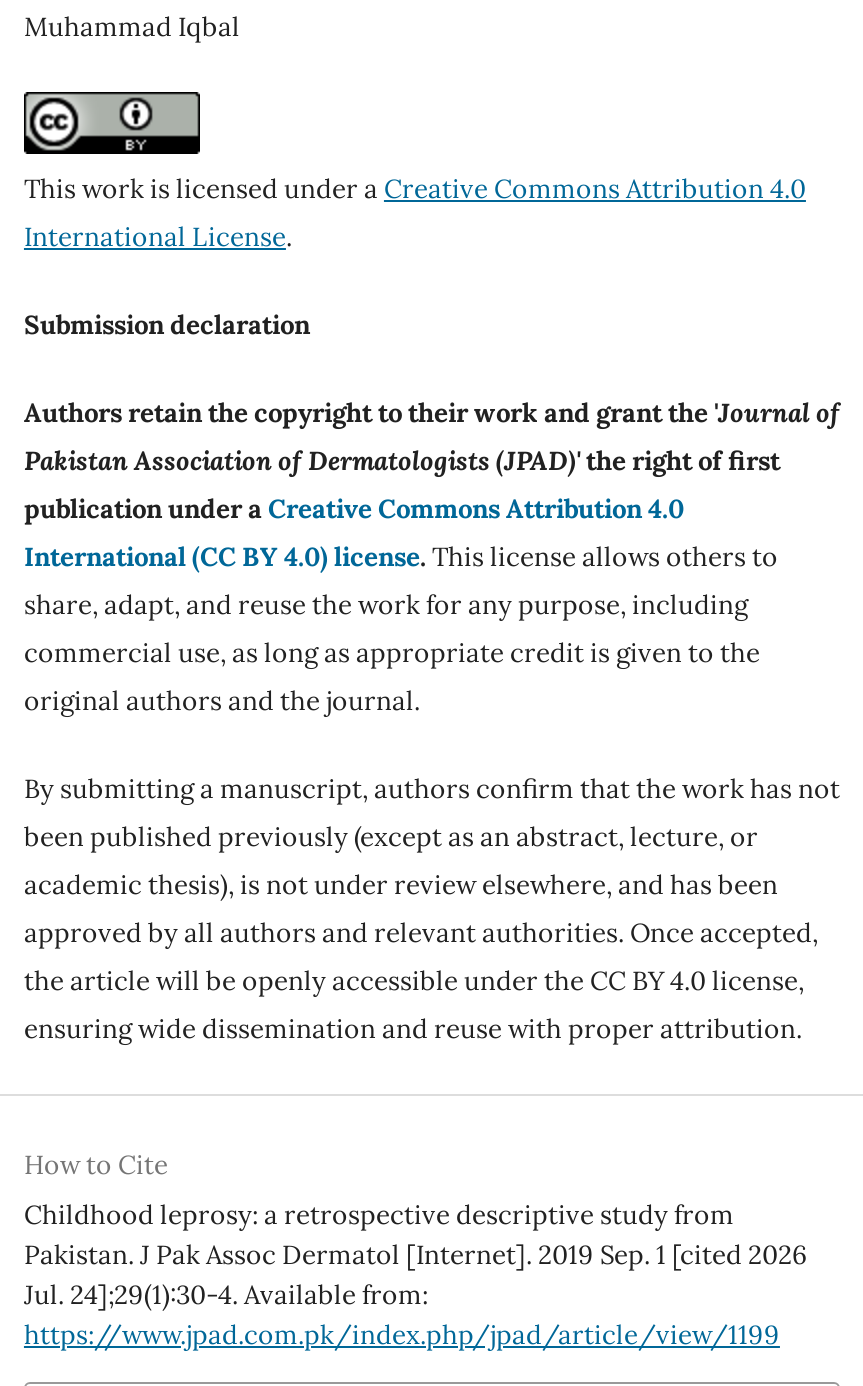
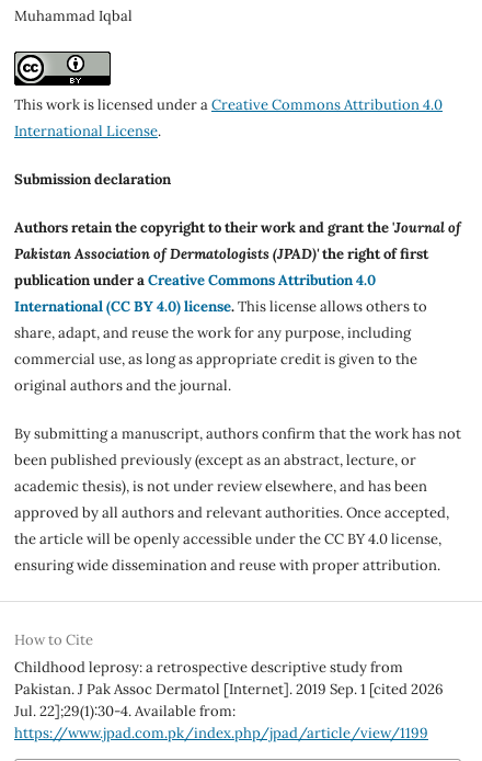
[24,1278,428,1312] Jul. 24];29(1):30-4. Available from: -> [14,702,236,720] Jul. 22];29(1):30-4. Available from:

